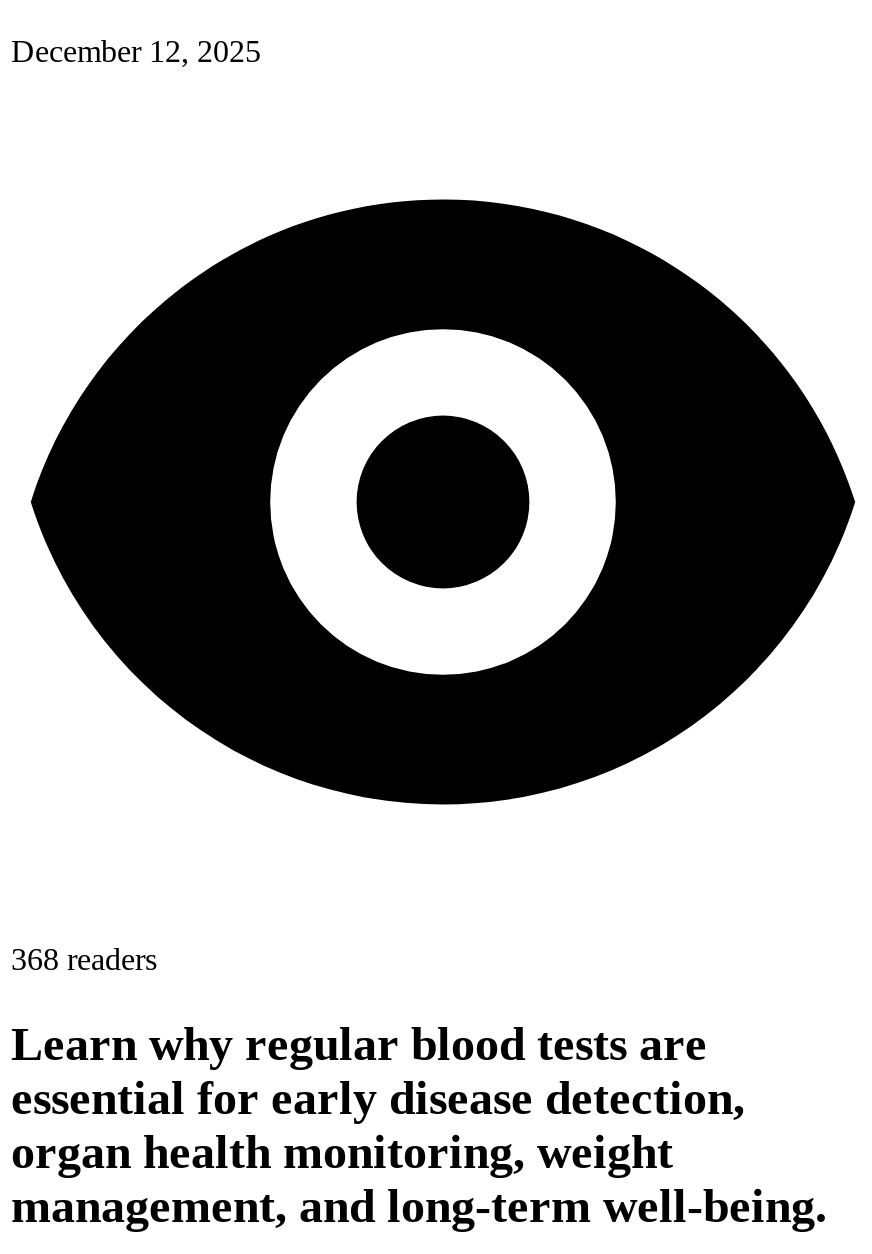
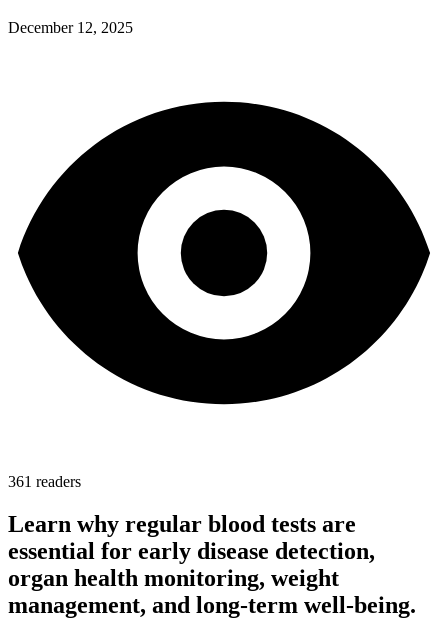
[11,943,157,977] 368 readers -> [8,473,81,490] 361 readers

